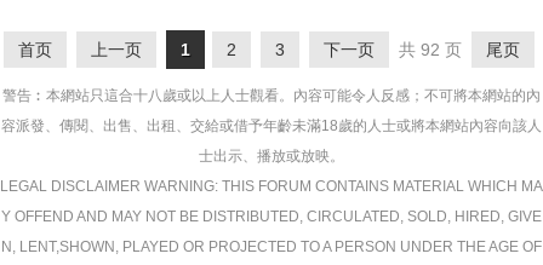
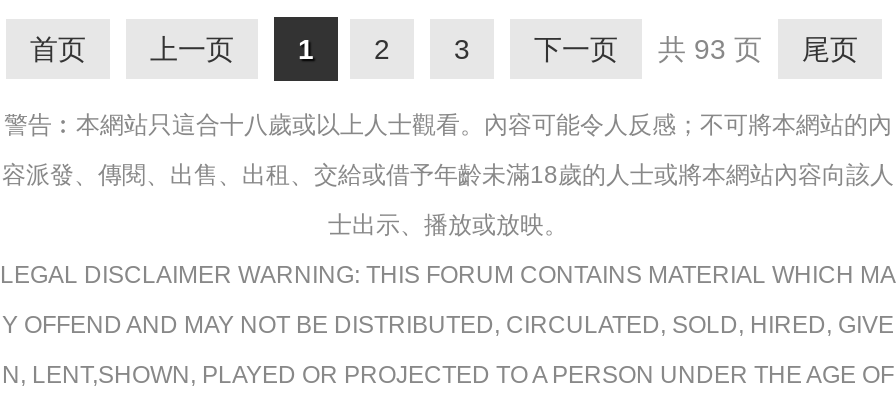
[18,40,520,59] 首页 上一页 1 2 3 下一页 共 92 页 尾页 -> [30,33,858,65] 首页 上一页 1 2 3 下一页 共 93 页 尾页

